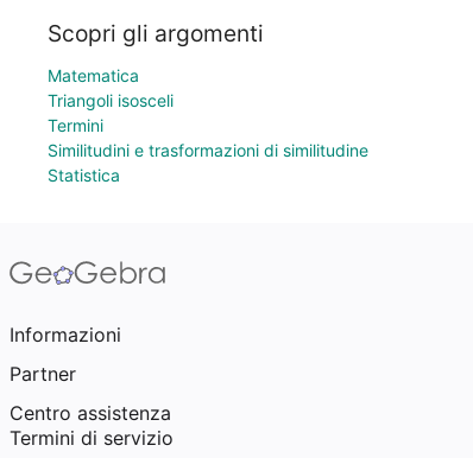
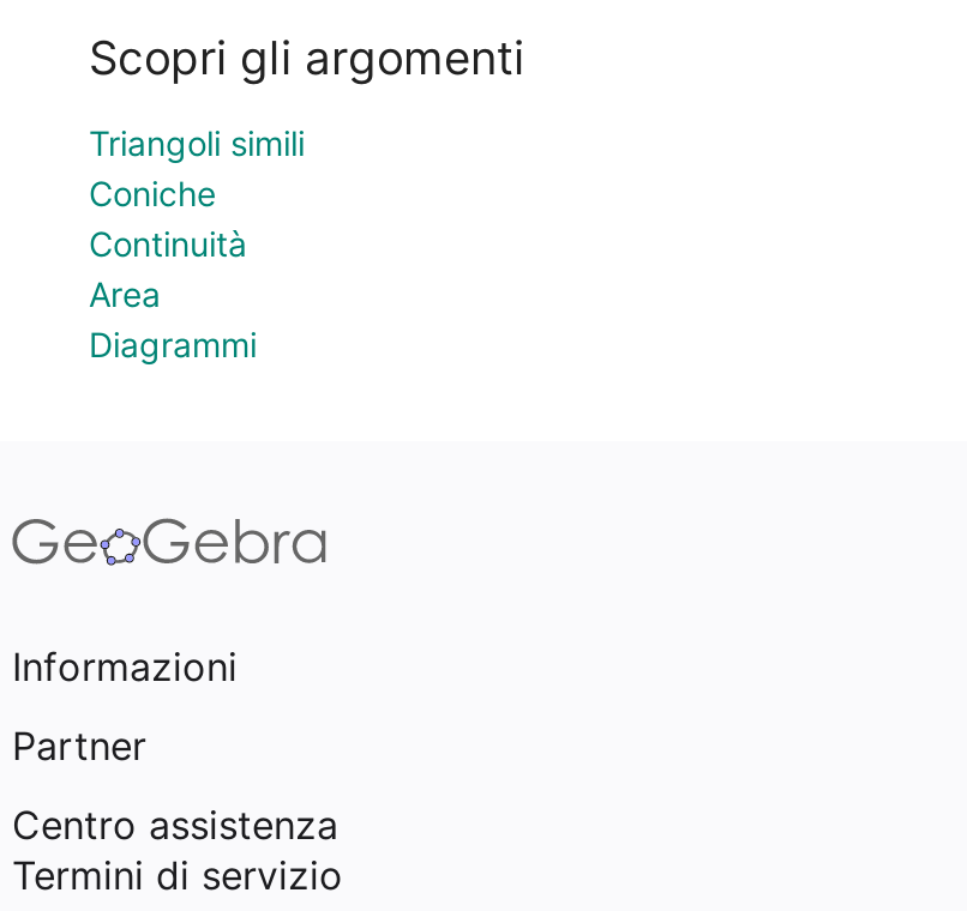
[48,65,368,185] Matematica | Triangoli isosceli | Termini | Similitudini e trasformazioni di similitudine | Statistica -> [89,122,305,364] Triangoli simili | Coniche | Continuità | Area | Diagrammi

